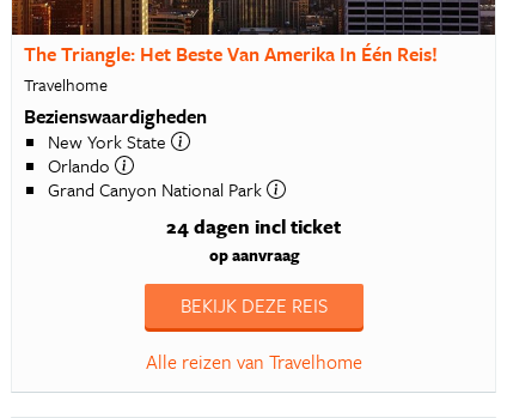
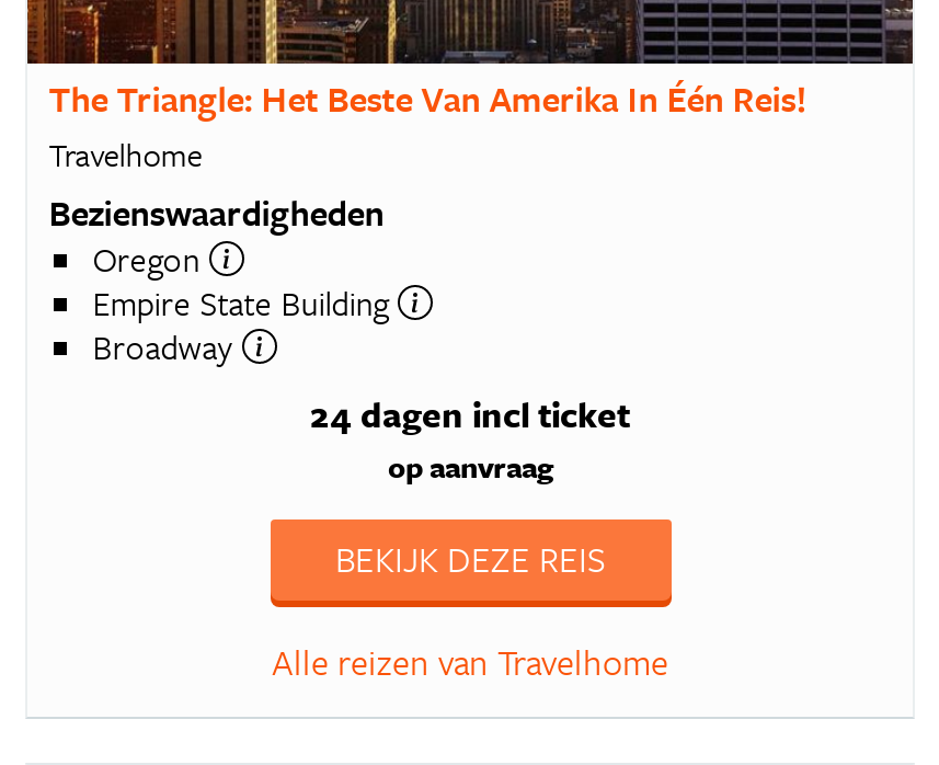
[48,128,266,202] New York State | Orlando | Grand Canyon National Park -> [93,234,397,370] Oregon | Empire State Building | Broadway

